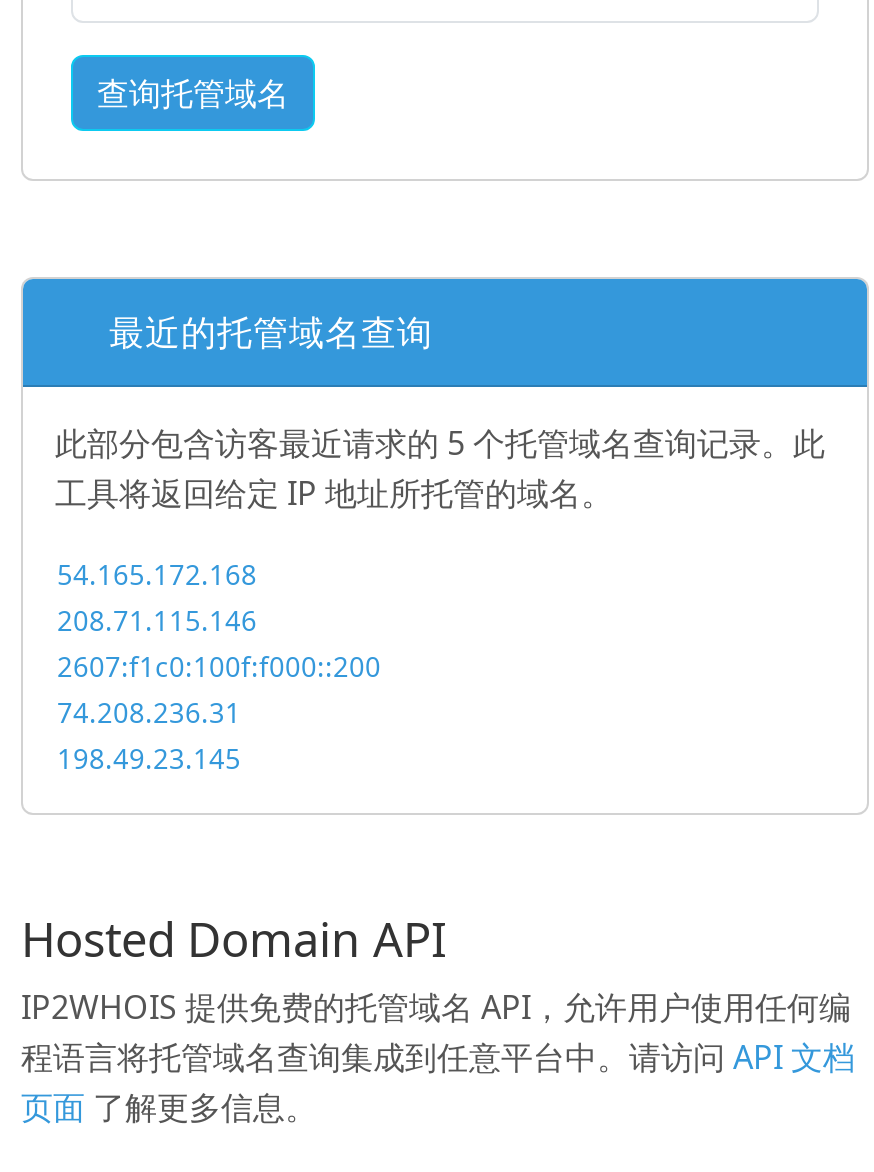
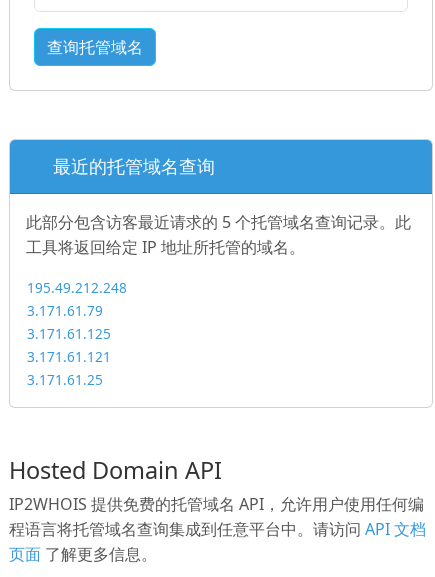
[57,555,381,777] 54.165.172.168 | 208.71.115.146 | 2607:f1c0:100f:f000::200 | 74.208.236.31 | 198.49.23.145 -> [27,278,127,389] 195.49.212.248 | 3.171.61.79 | 3.171.61.125 | 3.171.61.121 | 3.171.61.25

